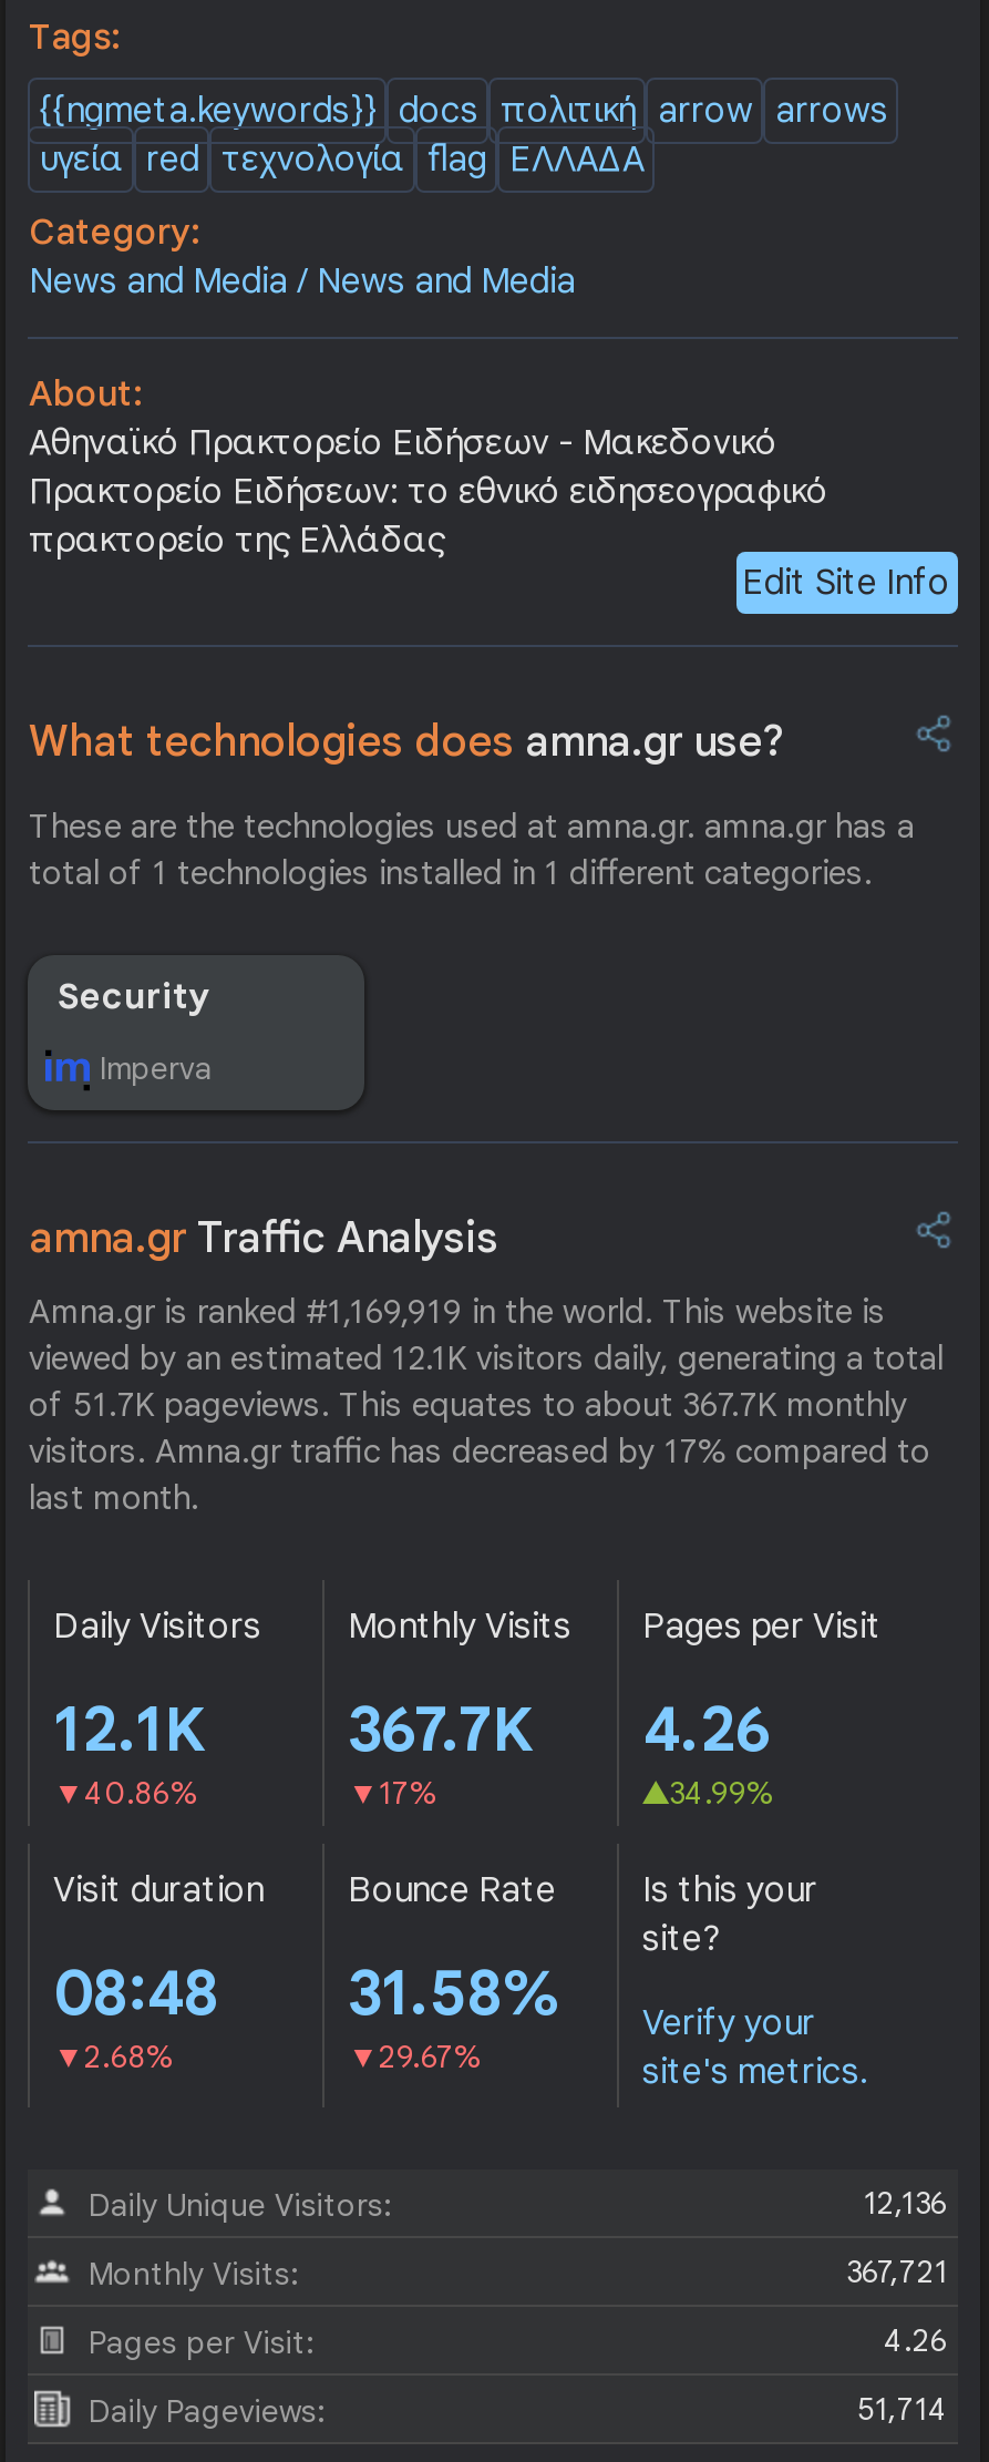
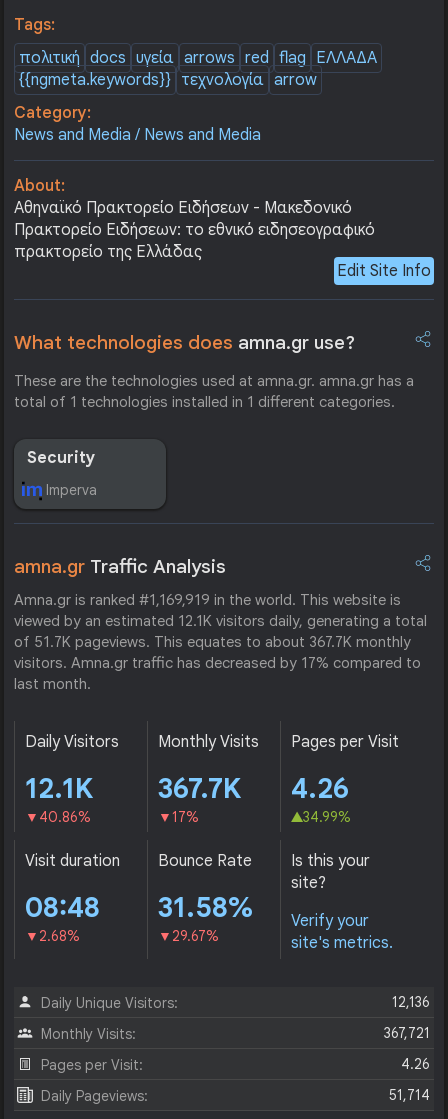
[40,89,888,182] {{ngmeta.keywords}} docs πολιτική arrow arrows | υγεία red τεχνολογία flag ΕΛΛΑΔΑ -> [19,48,377,90] πολιτική docs υγεία arrows red flag ΕΛΛΑΔΑ | {{ngmeta.keywords}} τεχνολογία arrow

